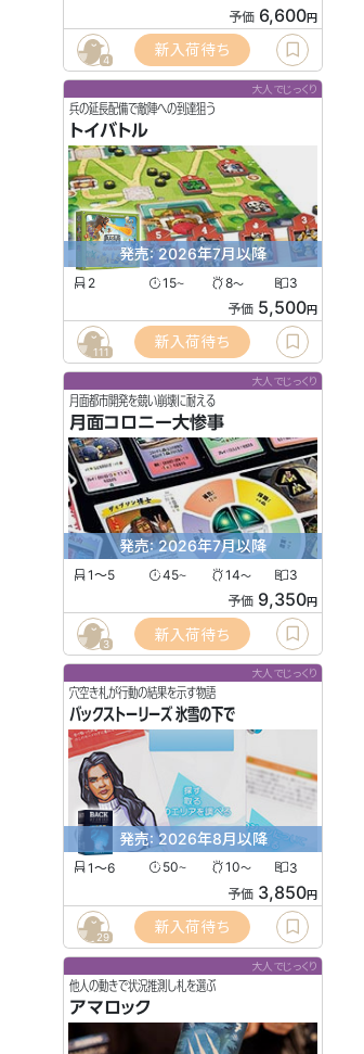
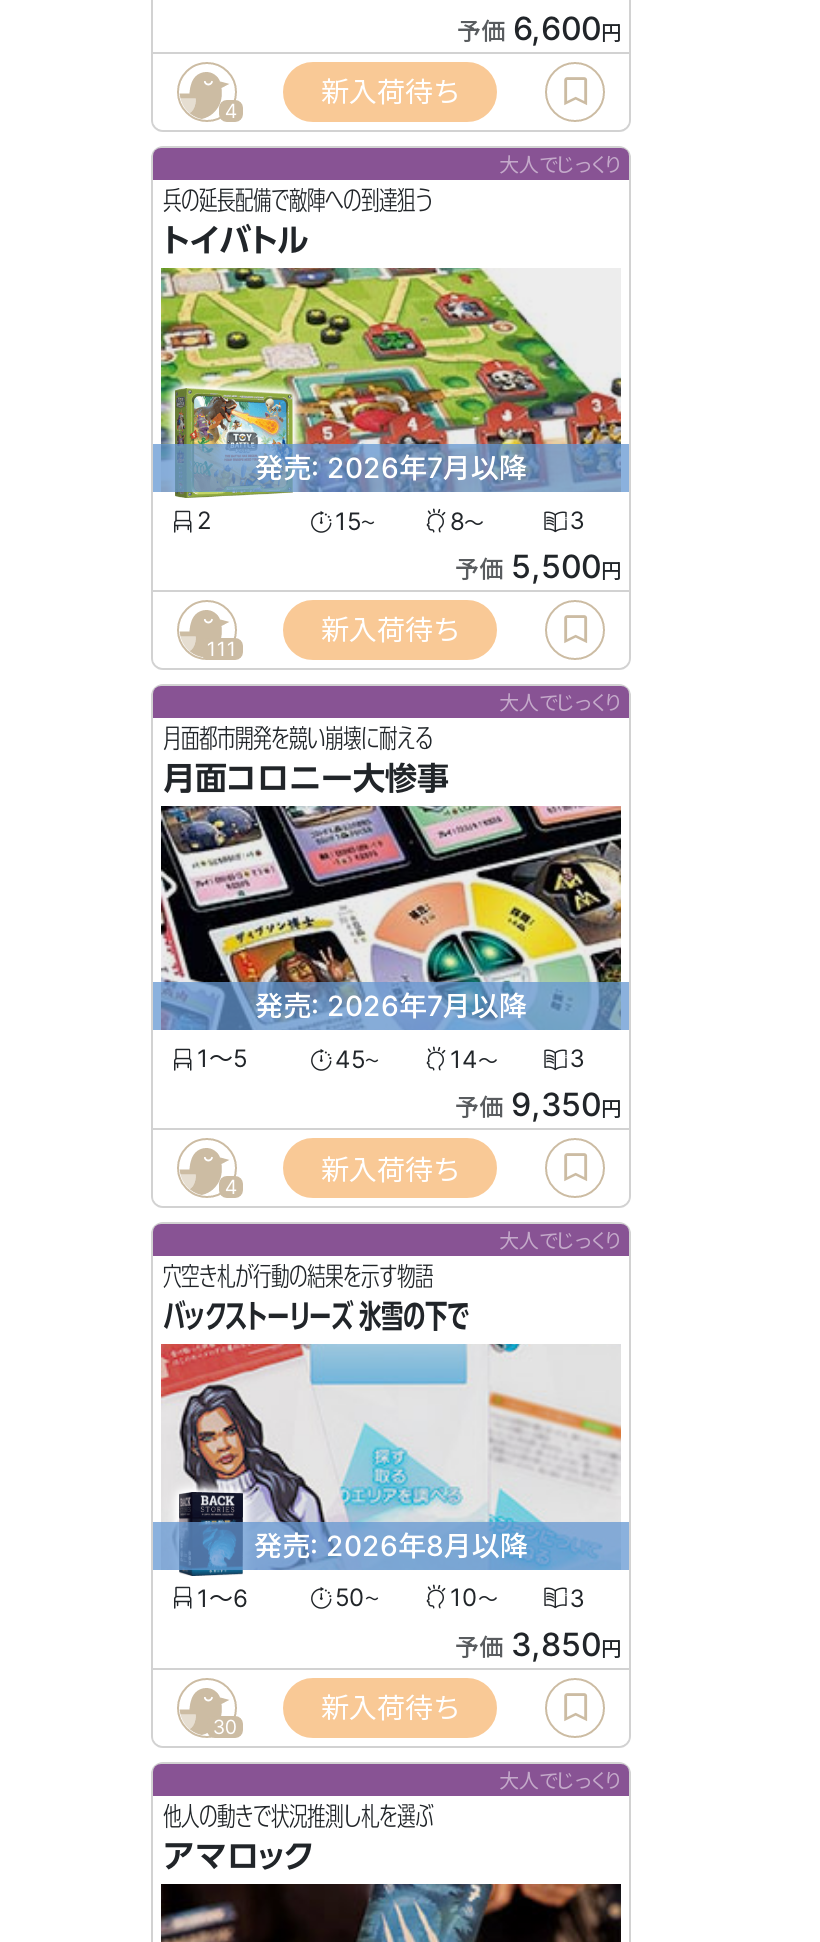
[103,638,109,650] 3 -> [225,1176,237,1198] 4
[96,931,109,943] 29 -> [213,1715,237,1737] 30

